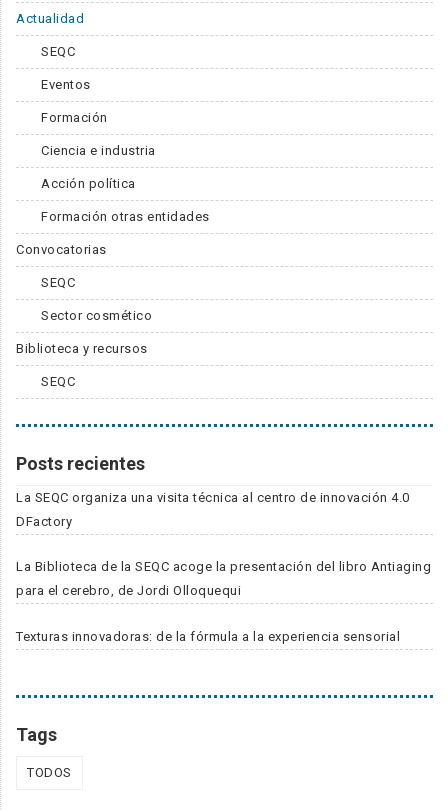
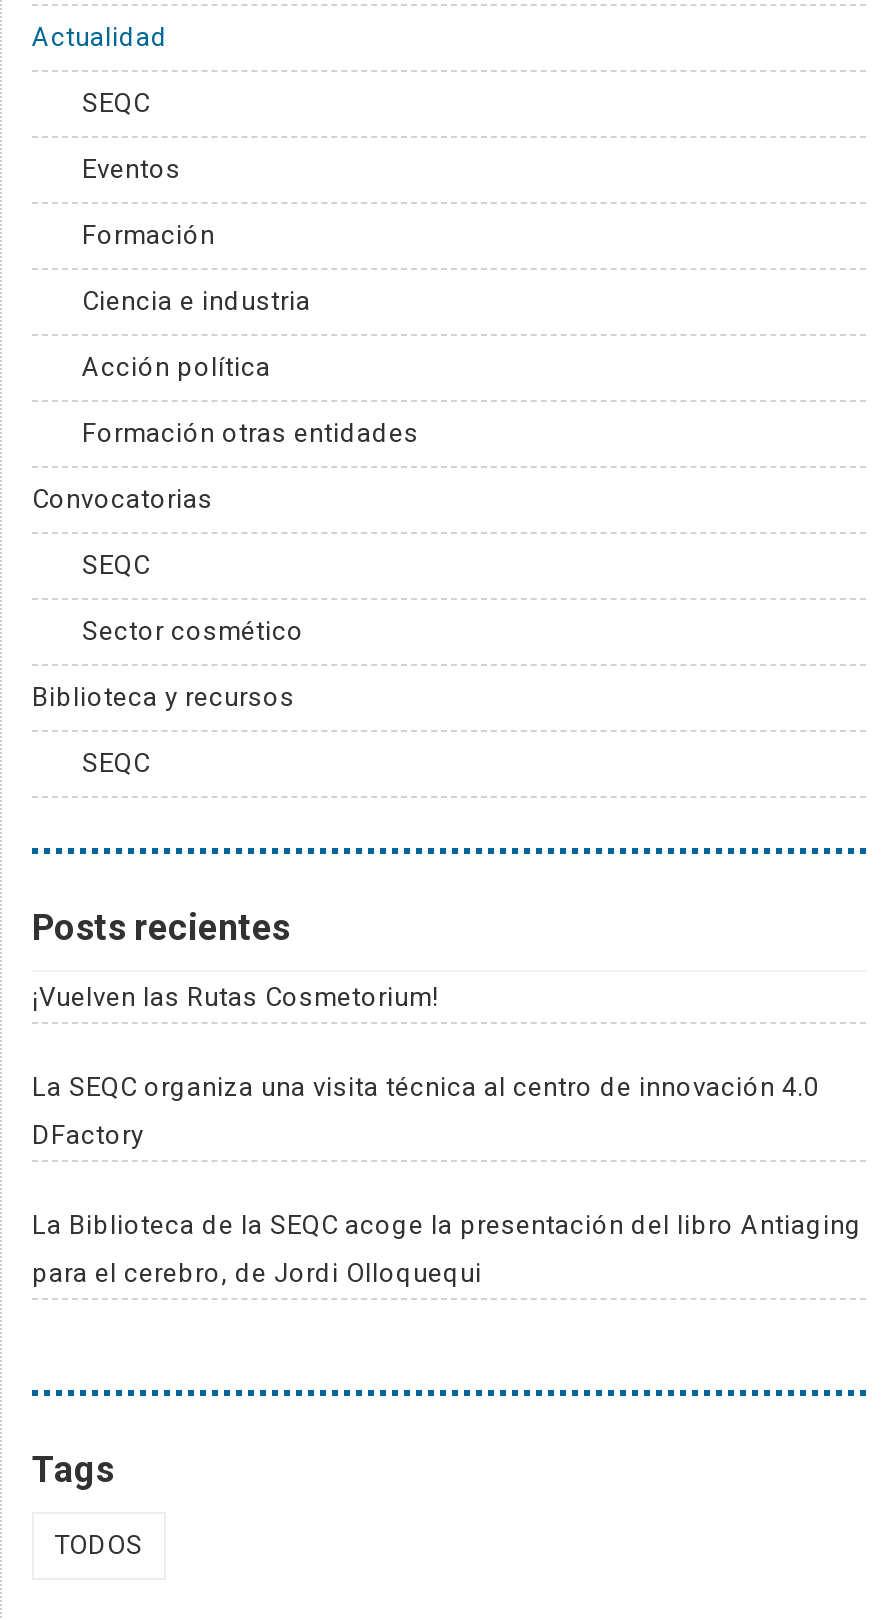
none -> [32,981,439,1011] ¡Vuelven las Rutas Cosmetorium!
moved [16,489,431,597] -> [32,1071,862,1287]: La SEQC organiza una visita técnica al centro de innovación 4.0 | DFactory | La Biblioteca de la SEQC acoge la presentación del libro Antiaging | para el cerebro, de Jordi Olloquequi
[16,628,400,643] Texturas innovadoras: de la fórmula a la experiencia sensorial -> none

